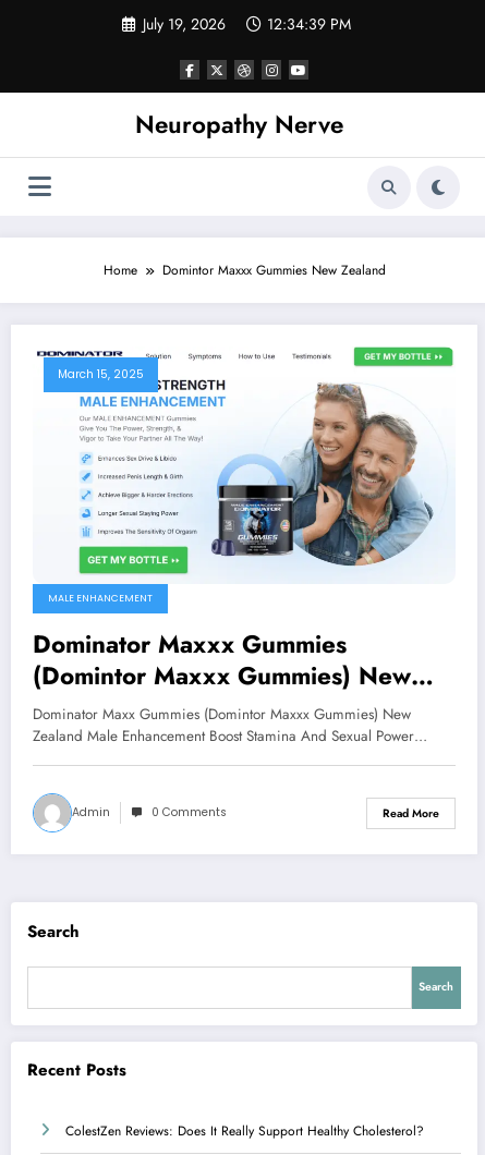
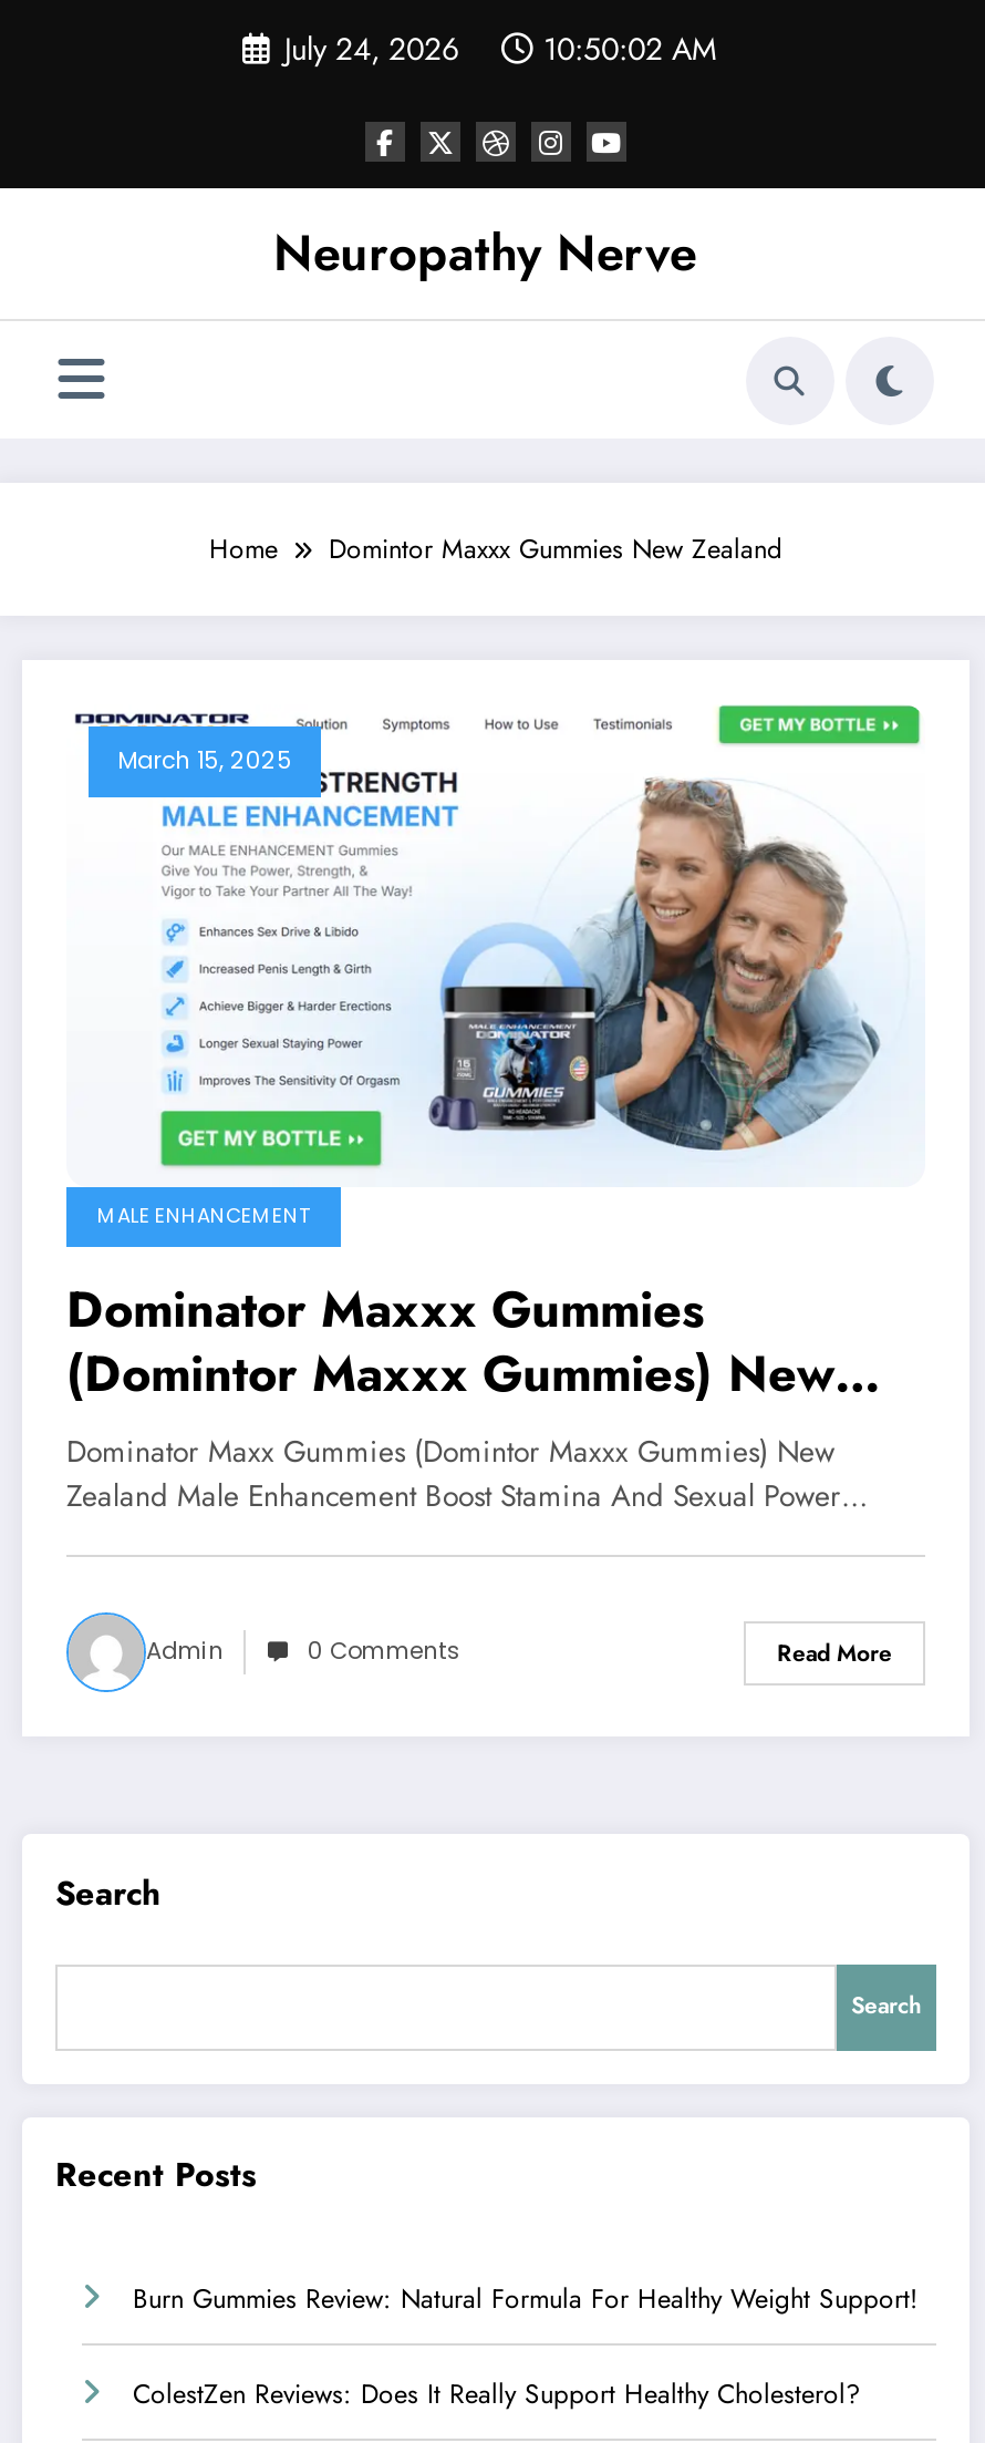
[142,13,350,35] July 19, 2026 | 12:34:39 PM -> [284,27,716,71] July 24, 2026 | 10:50:02 AM
none -> [133,2278,919,2318] Burn Gummies Review: Natural Formula For Healthy Weight Support!

